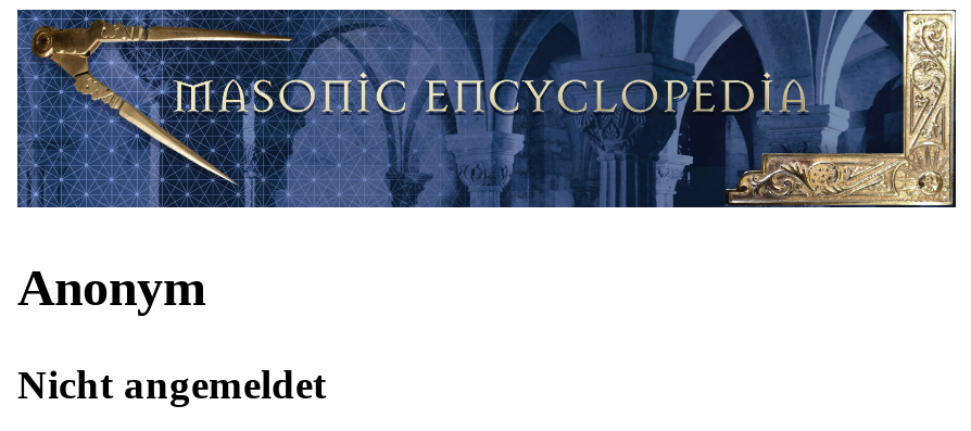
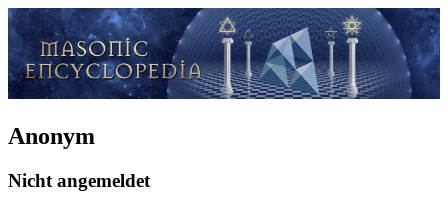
[17,10,956,210] [image] -> [9,7,441,100] [image]

